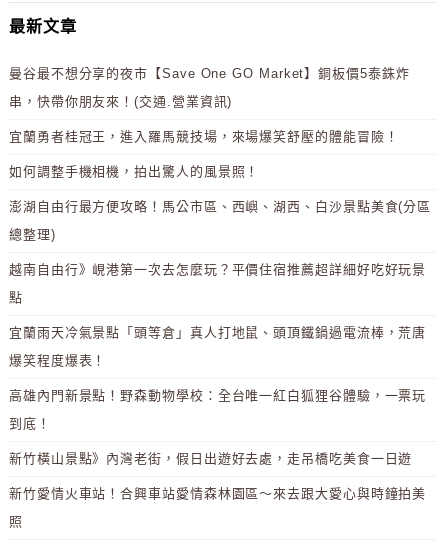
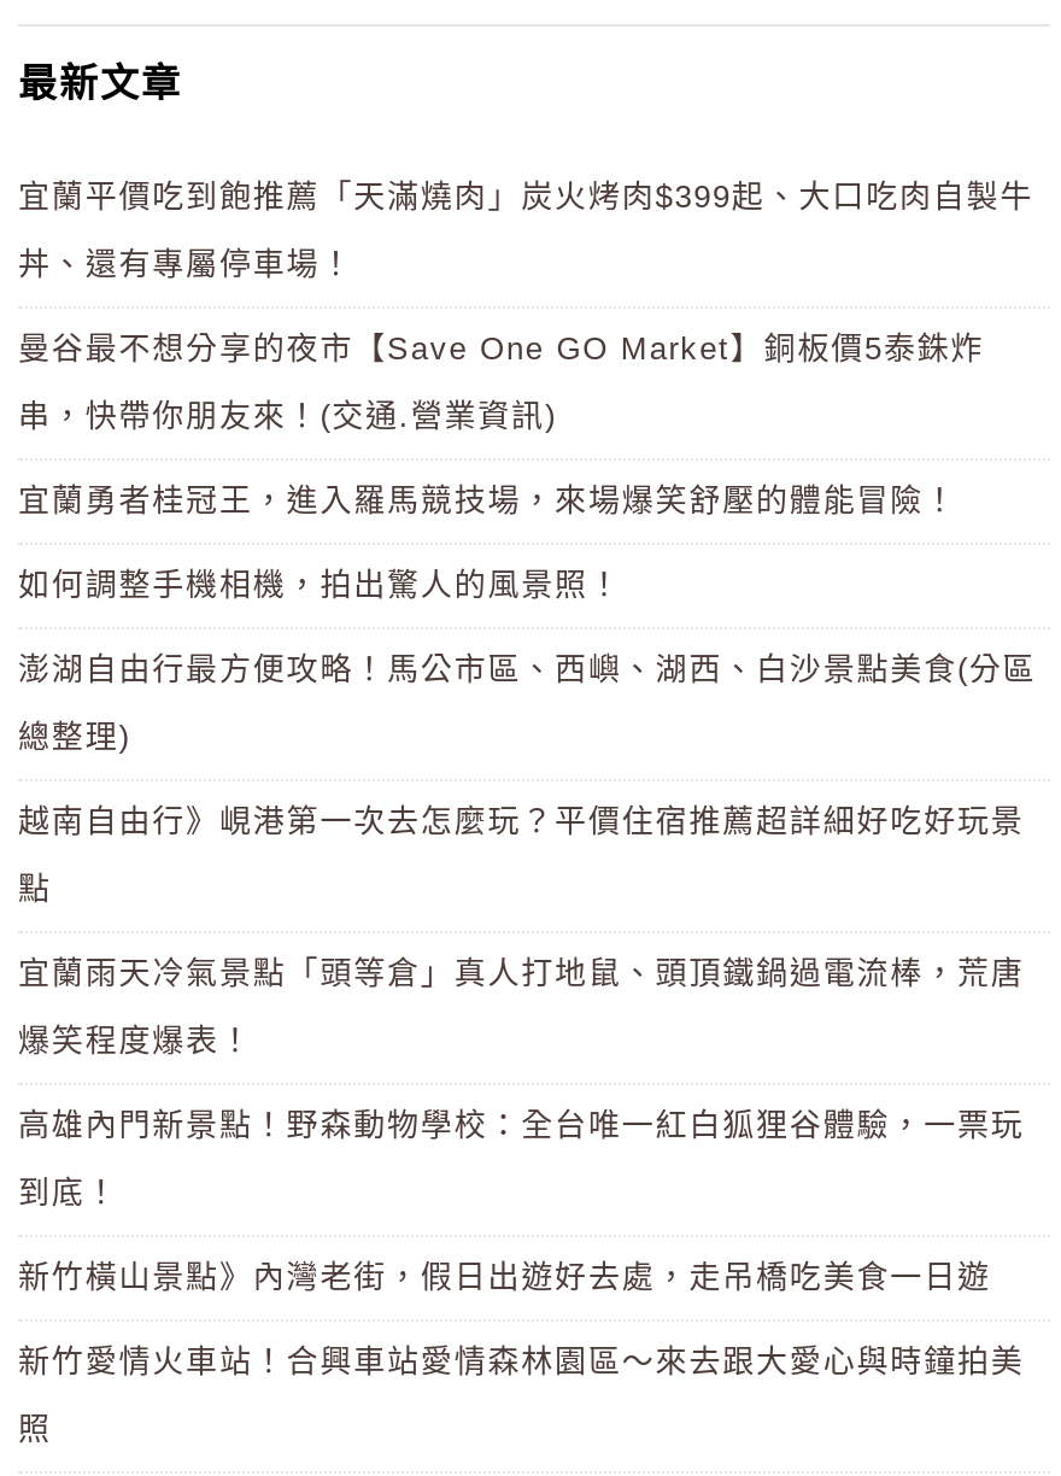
none -> [18,178,1034,282] 宜蘭平價吃到飽推薦「天滿燒肉」炭火烤肉$399起、大口吃肉自製牛 | 丼、還有專屬停車場！

